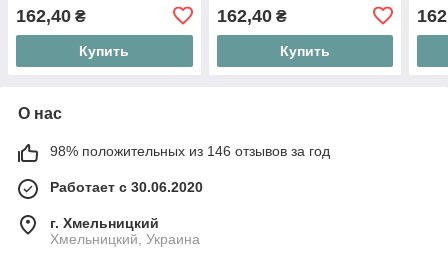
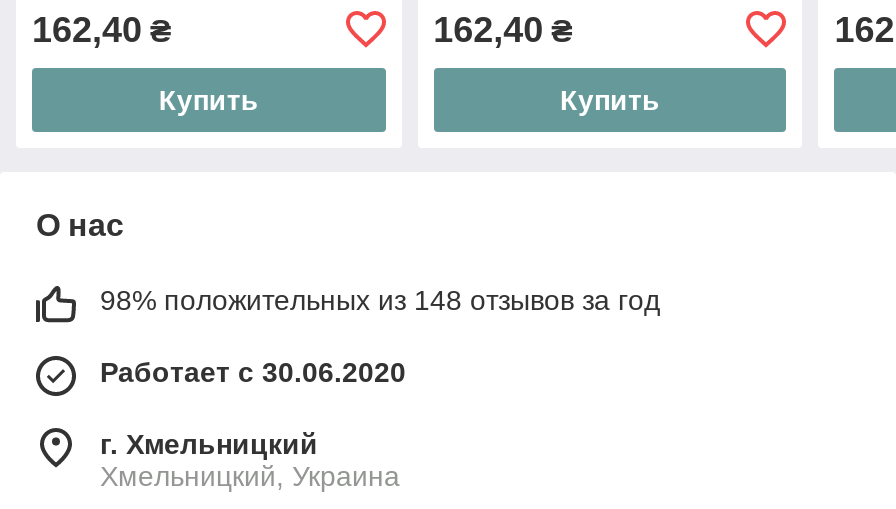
[50,143,330,159] 98% положительных из 146 отзывов за год -> [100,284,660,316] 98% положительных из 148 отзывов за год

